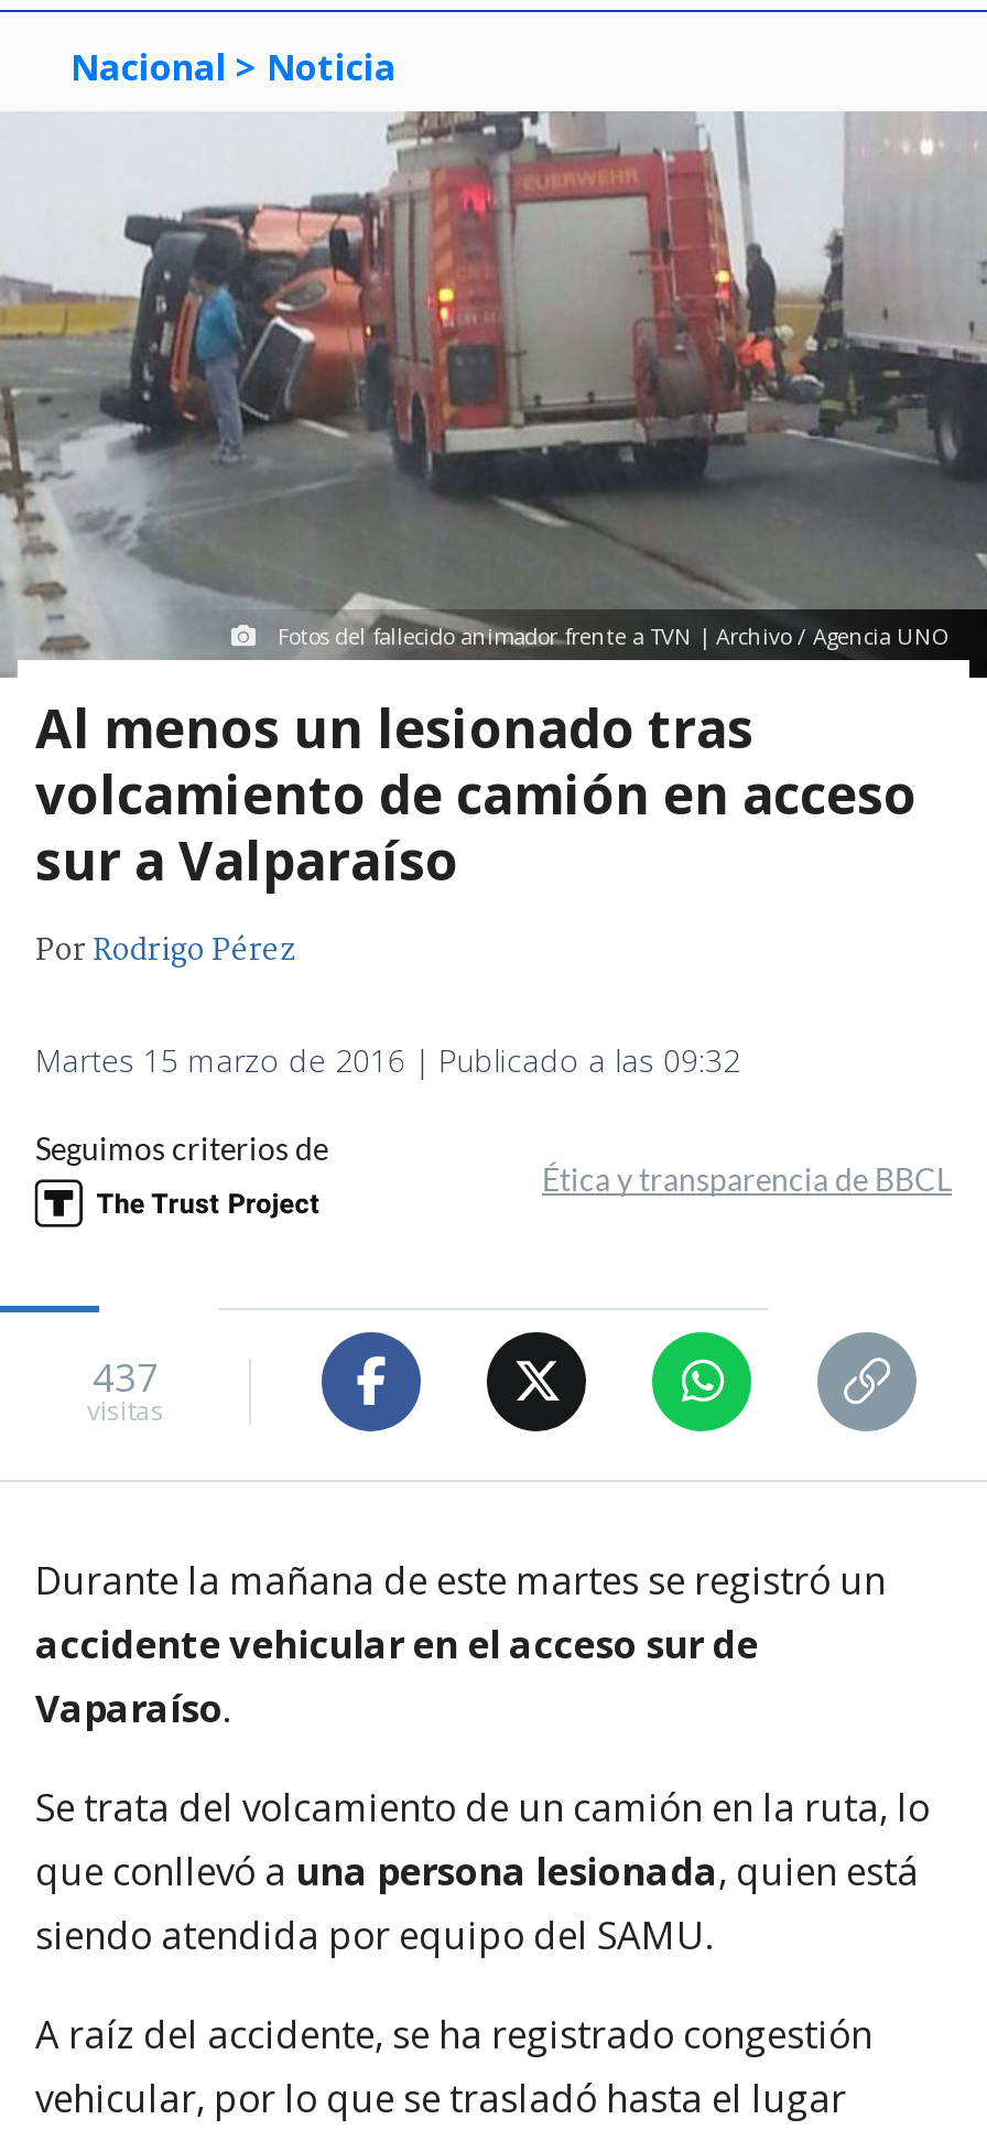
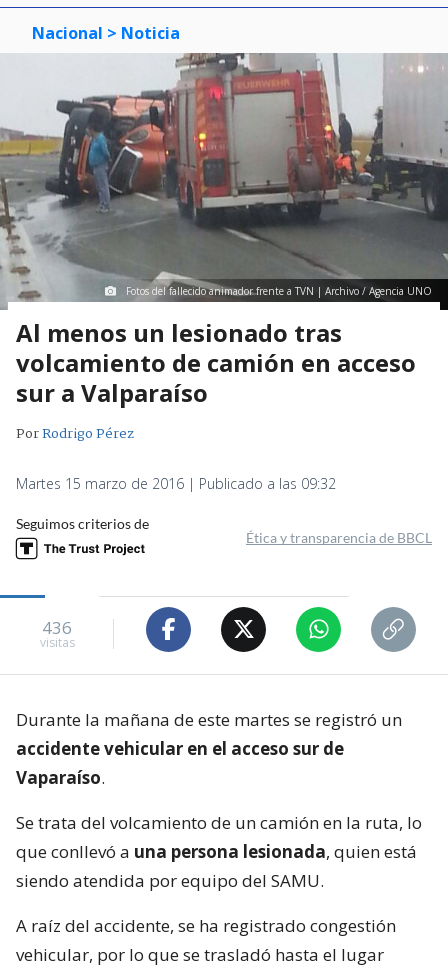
[93,1353,159,1403] 437 -> [42,616,72,639] 436

